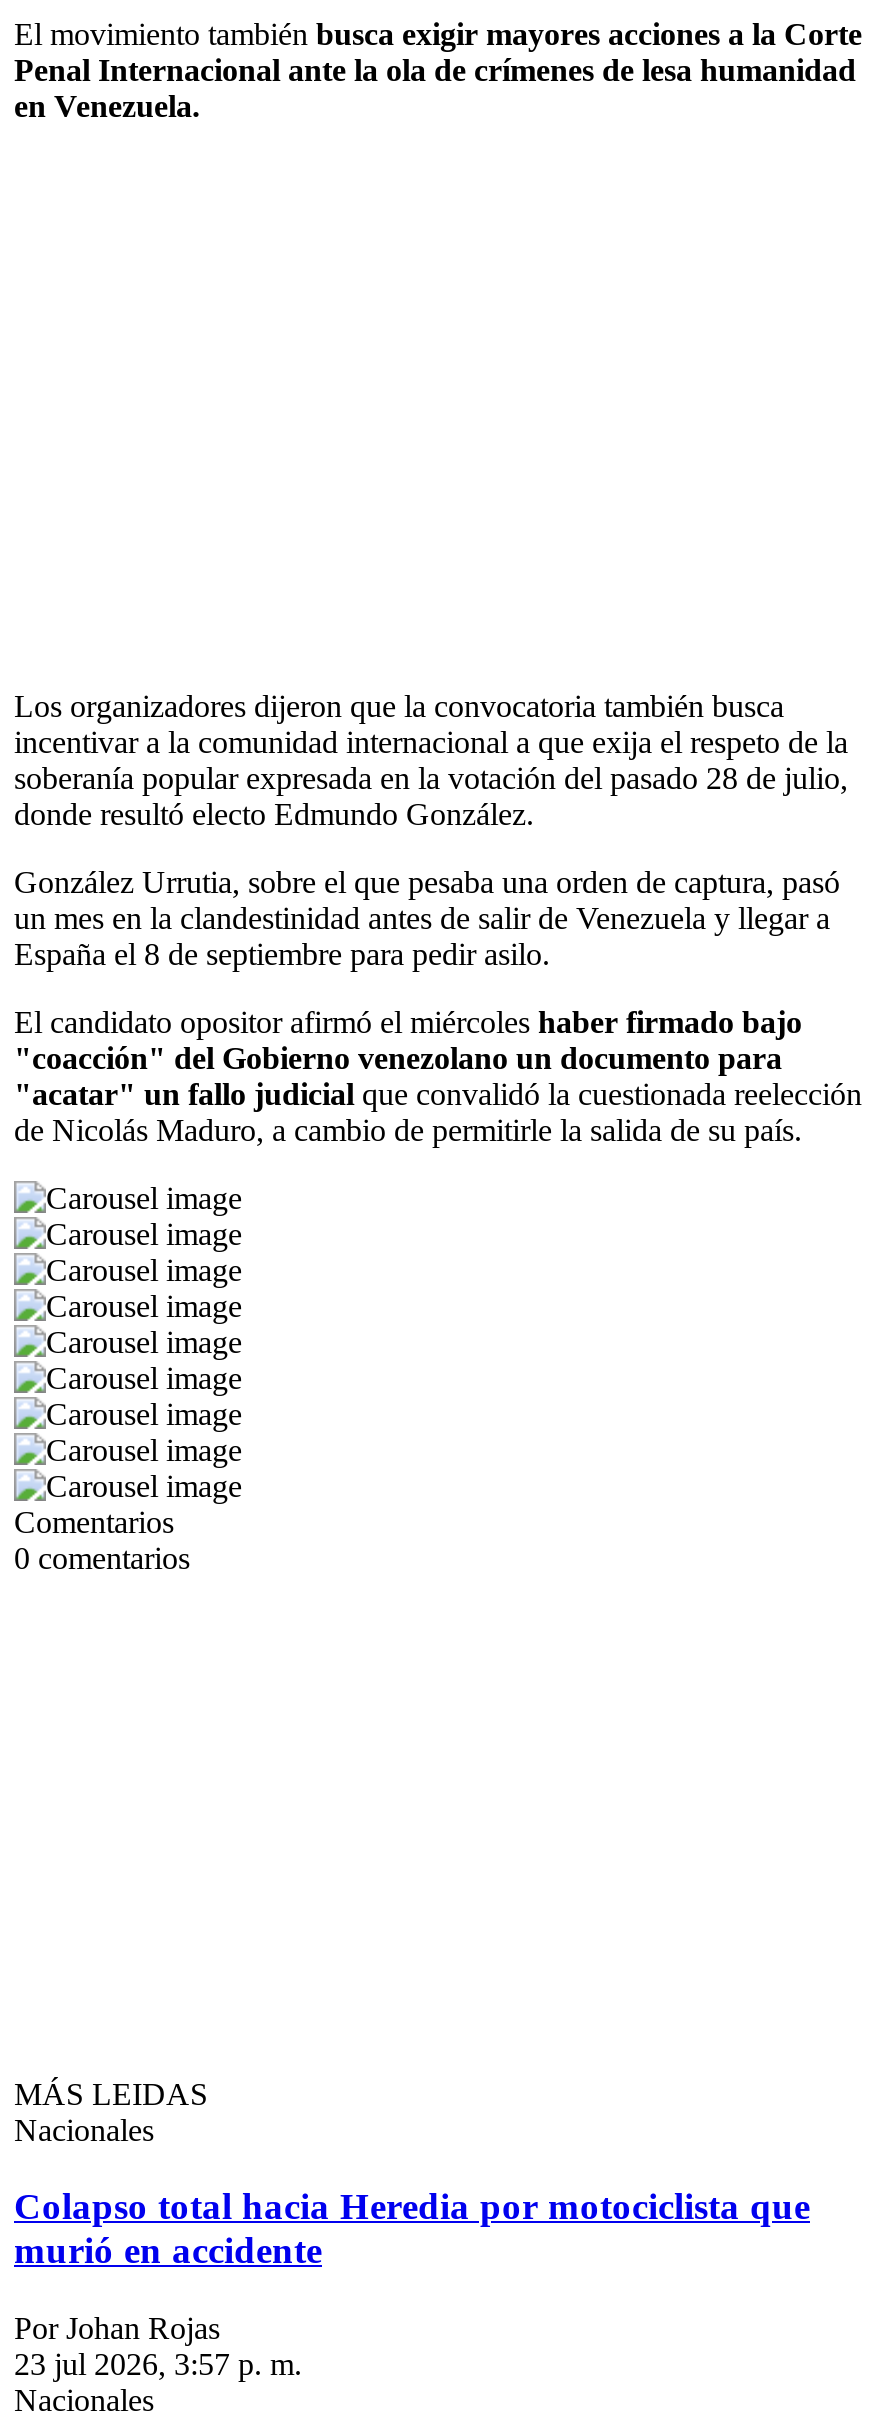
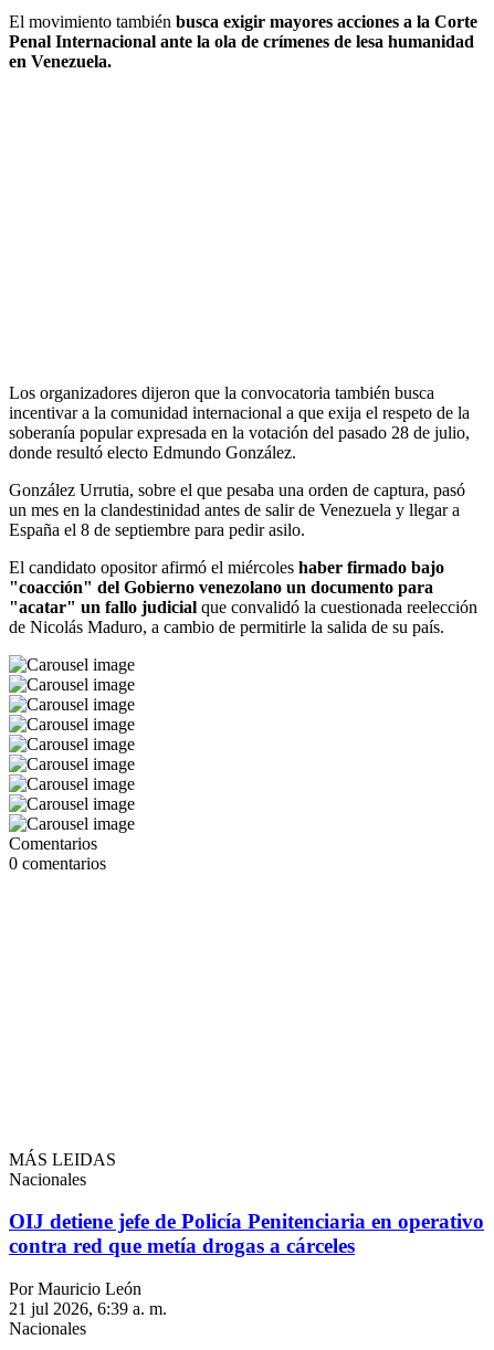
[14,2186,810,2272] Colapso total hacia Heredia por motociclista que | murió en accidente -> [9,1210,484,1258] OIJ detiene jefe de Policía Penitenciaria en operativo | contra red que metía drogas a cárceles
[14,2311,302,2381] Por Johan Rojas | 23 jul 2026, 3:57 p. m. -> [9,1280,167,1318] Por Mauricio León | 21 jul 2026, 6:39 a. m.

